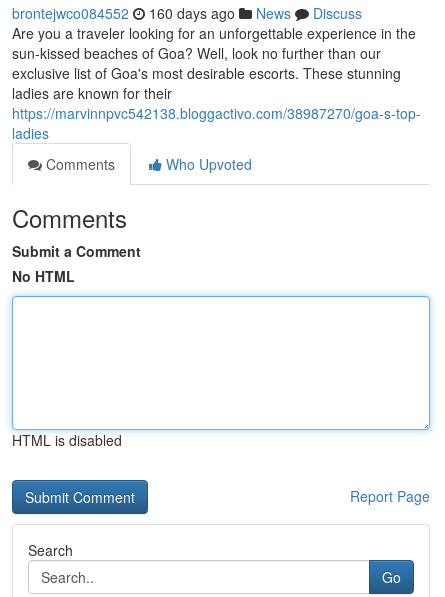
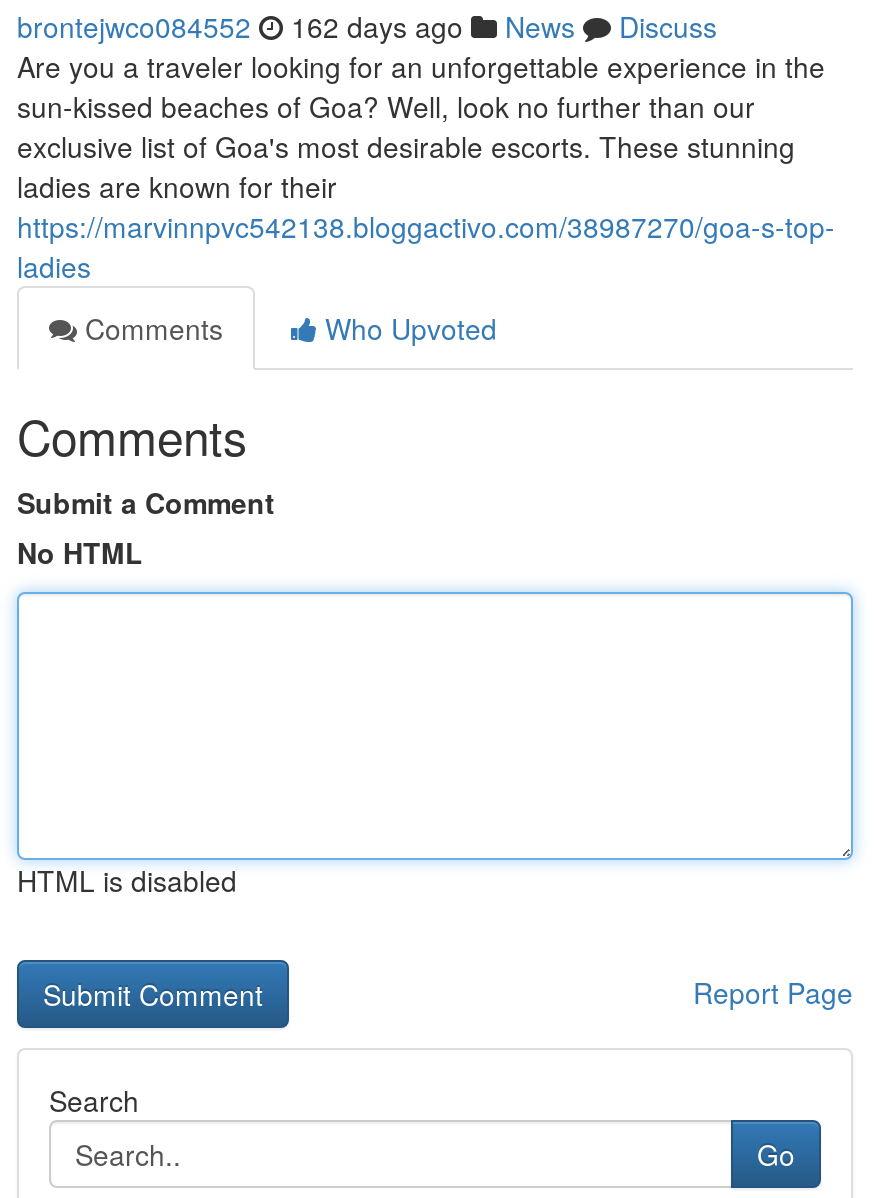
[12,3,362,23] brontejwco084552 160 days ago News Discuss -> [17,6,717,46] brontejwco084552 162 days ago News Discuss

